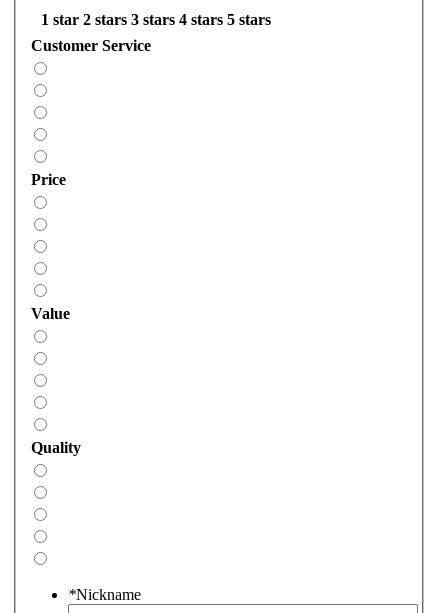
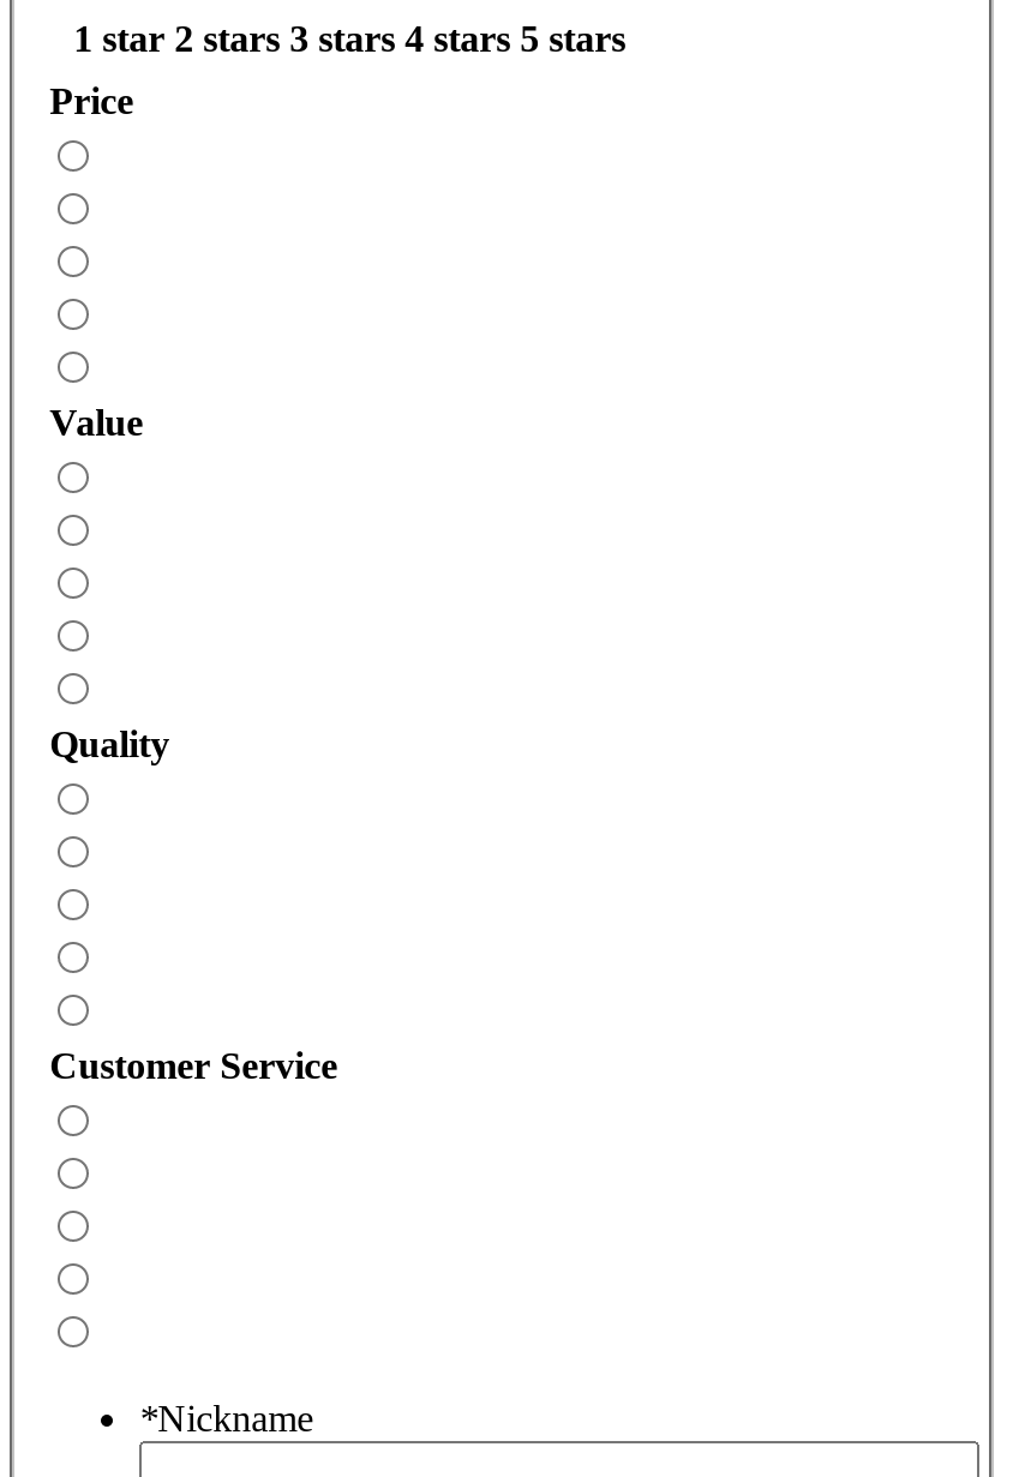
moved [31,37,151,54] -> [49,1044,338,1085]: Customer Service
moved [31,171,81,456] -> [49,80,169,764]: Price | Value | Quality

